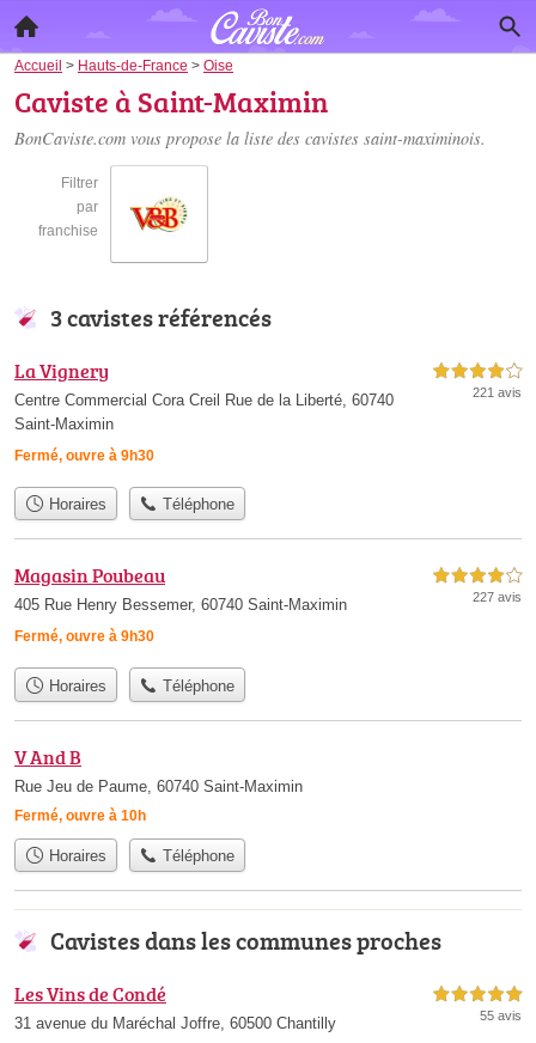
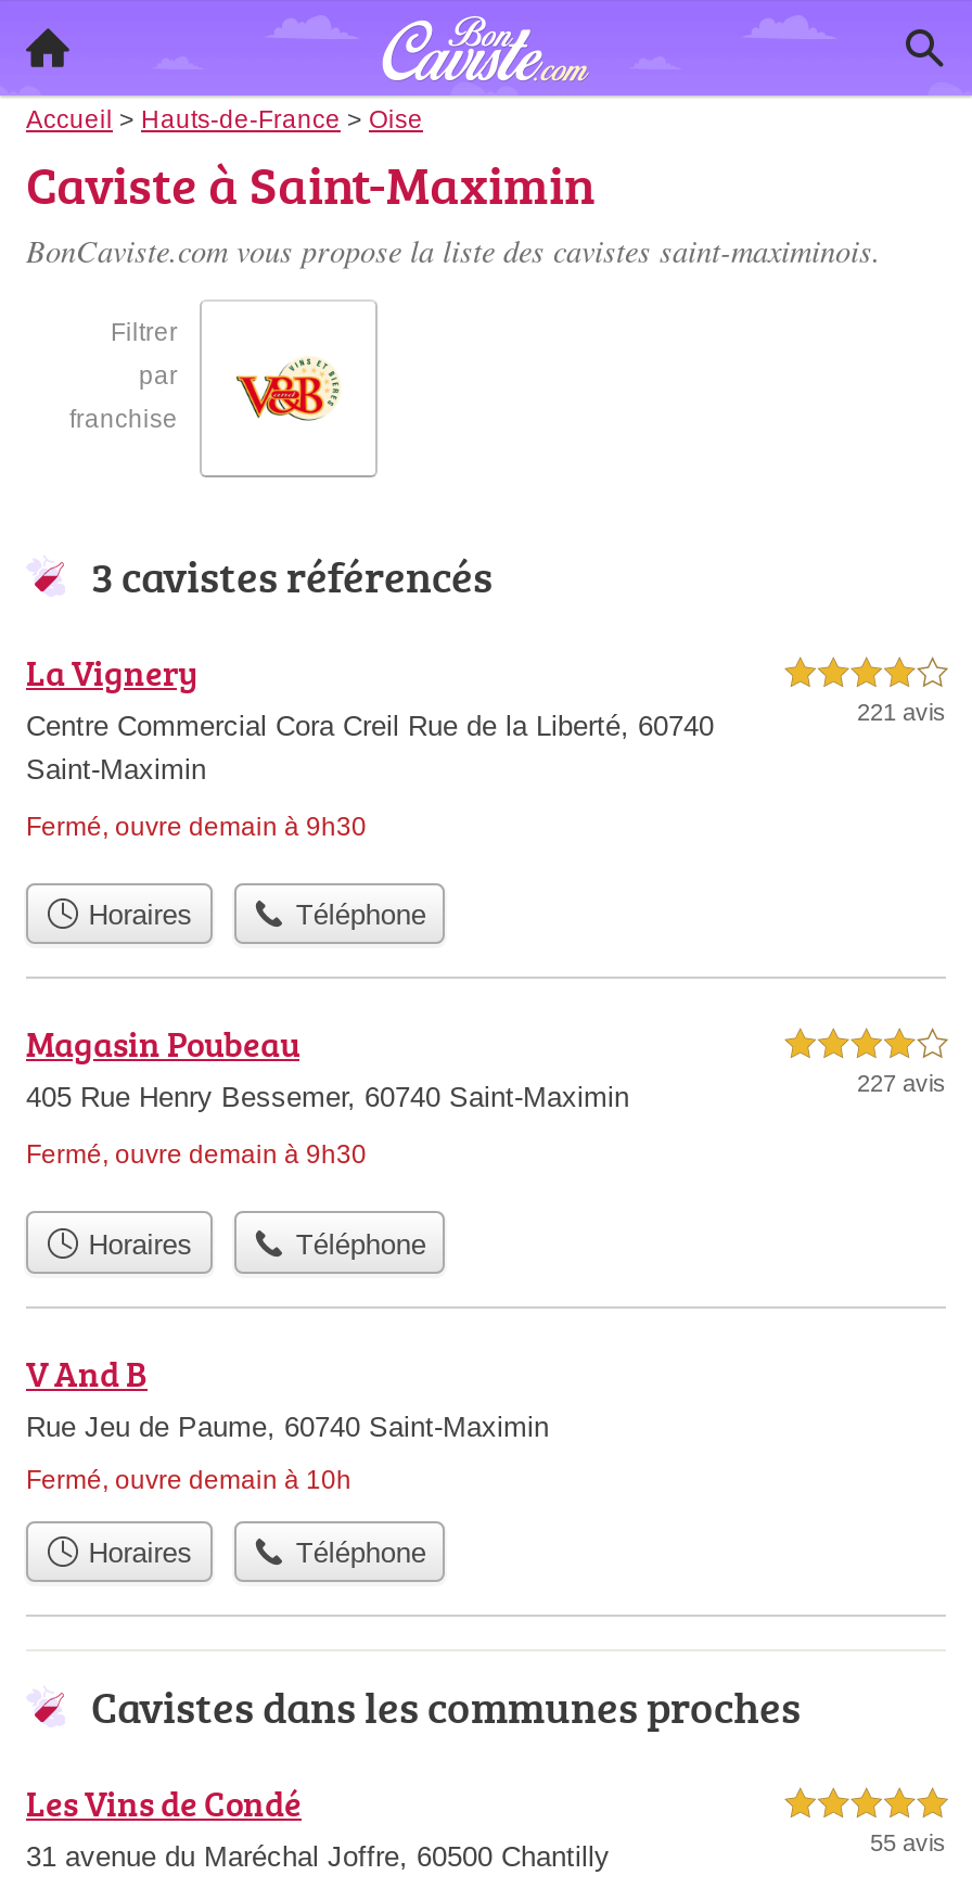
[14,447,154,464] Fermé, ouvre à 9h30 -> [26,812,367,842] Fermé, ouvre demain à 9h30
[14,628,154,645] Fermé, ouvre à 9h30 -> [26,1140,367,1171] Fermé, ouvre demain à 9h30
[14,807,146,824] Fermé, ouvre à 10h -> [26,1464,351,1495] Fermé, ouvre demain à 10h

